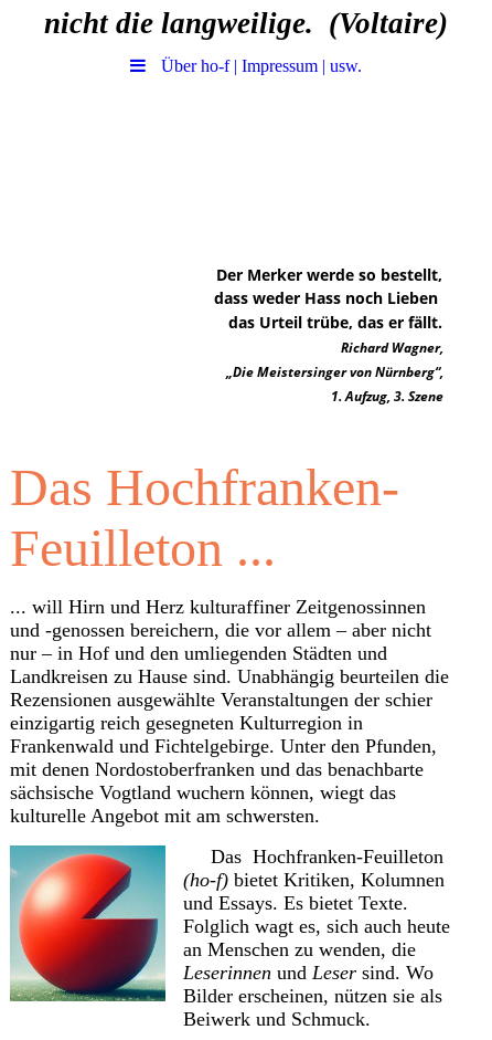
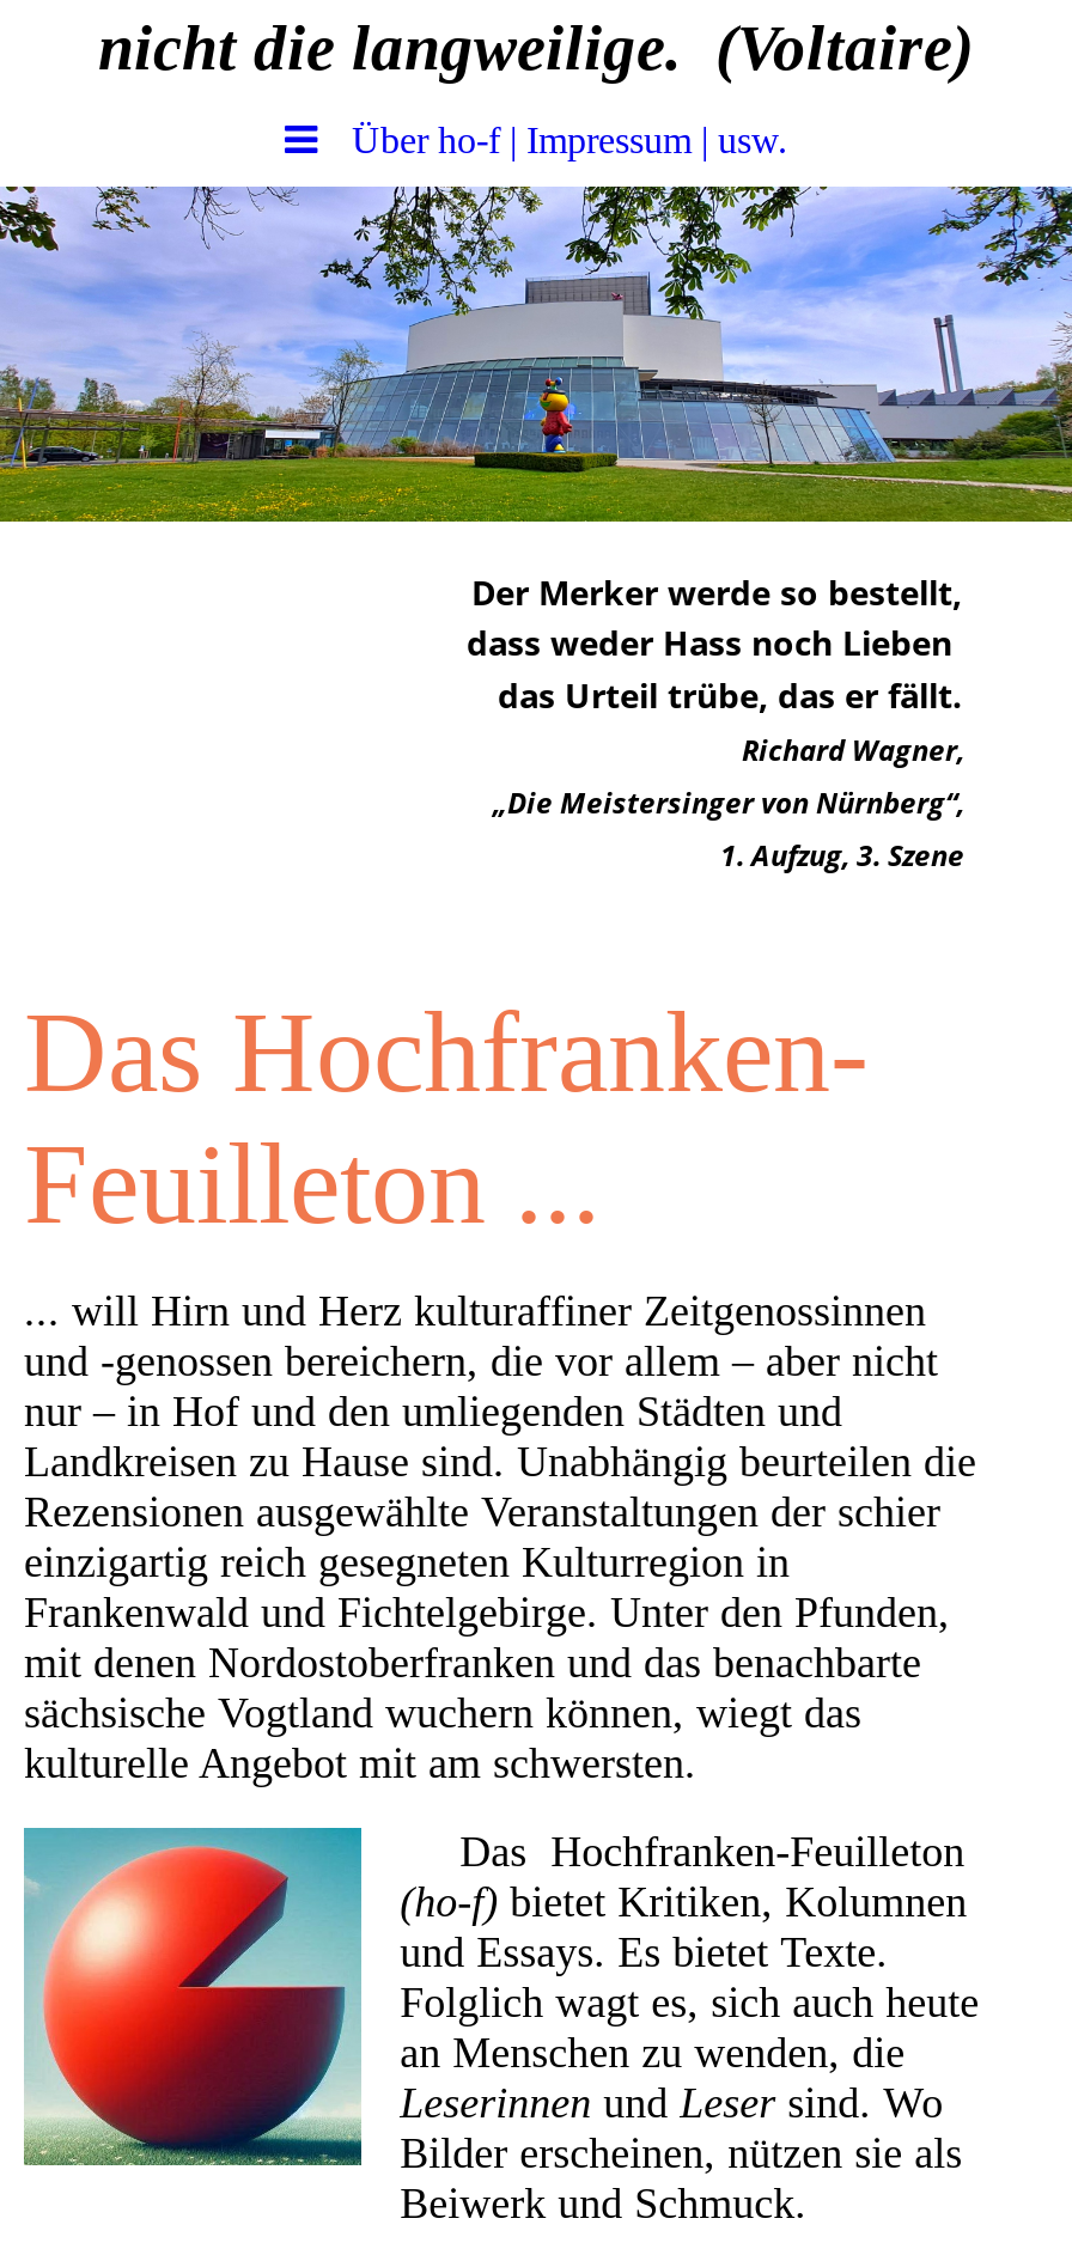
none -> [7,184,1065,524] [image]

